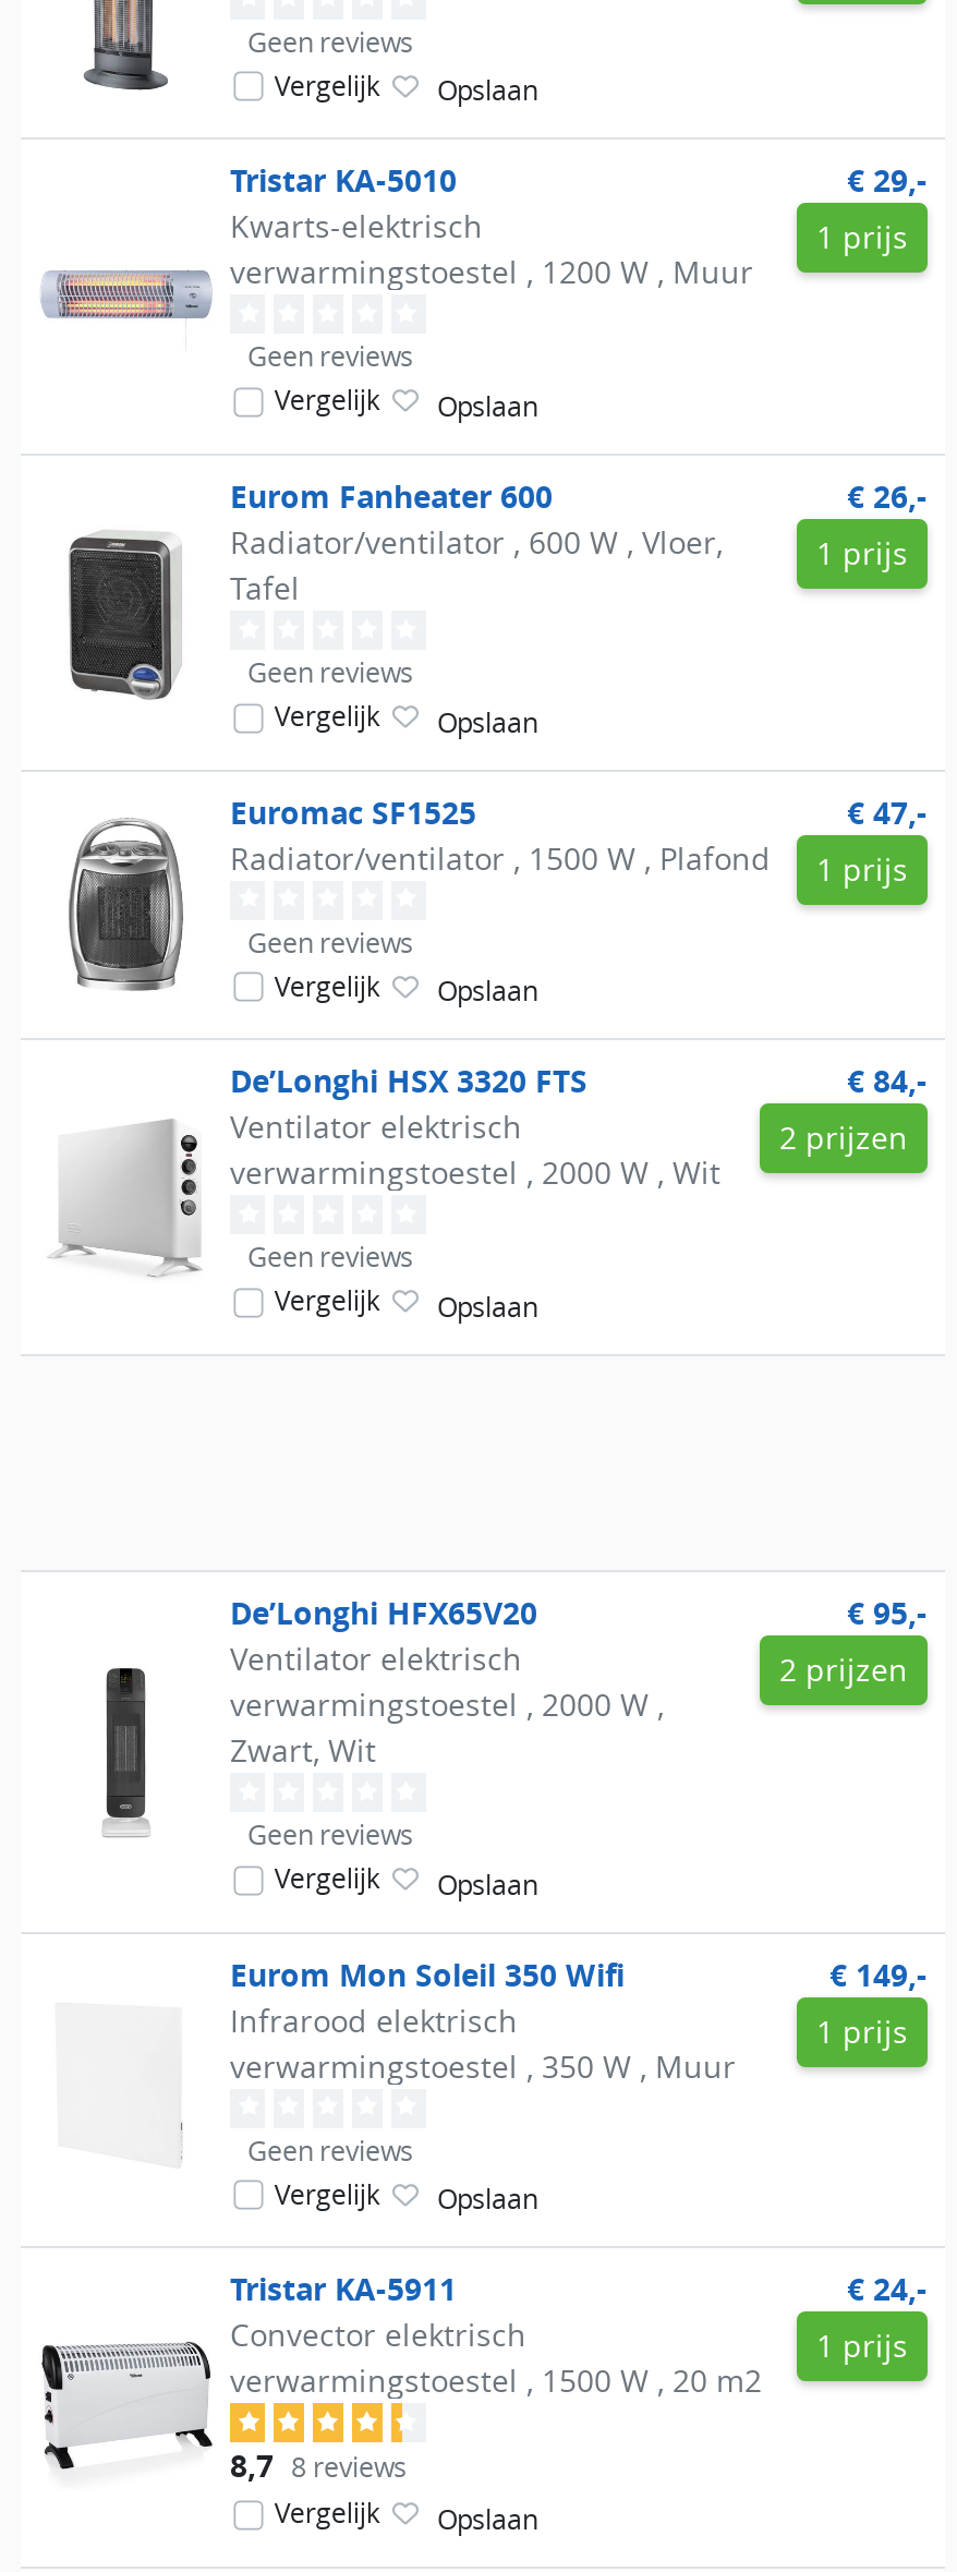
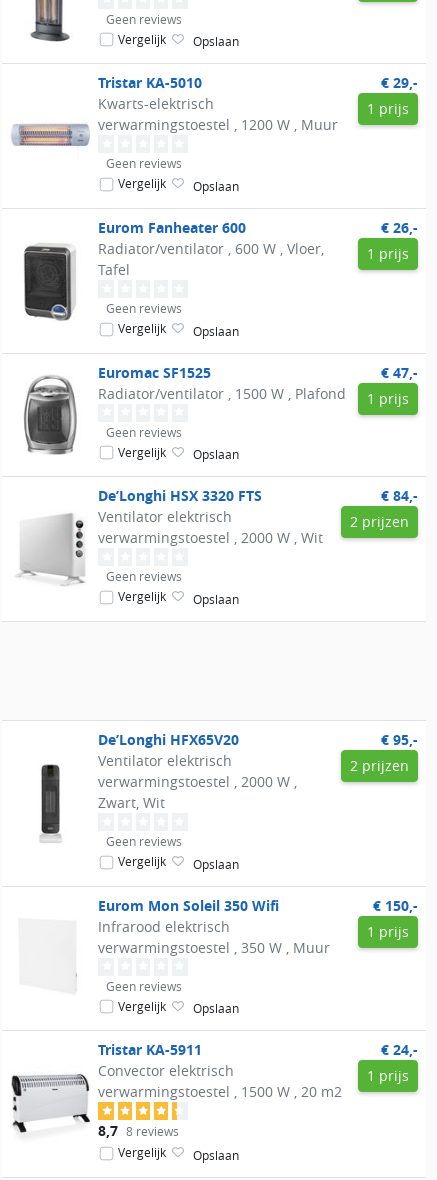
[829,1953,927,1995] € 149,- -> [373,896,418,915] € 150,-

